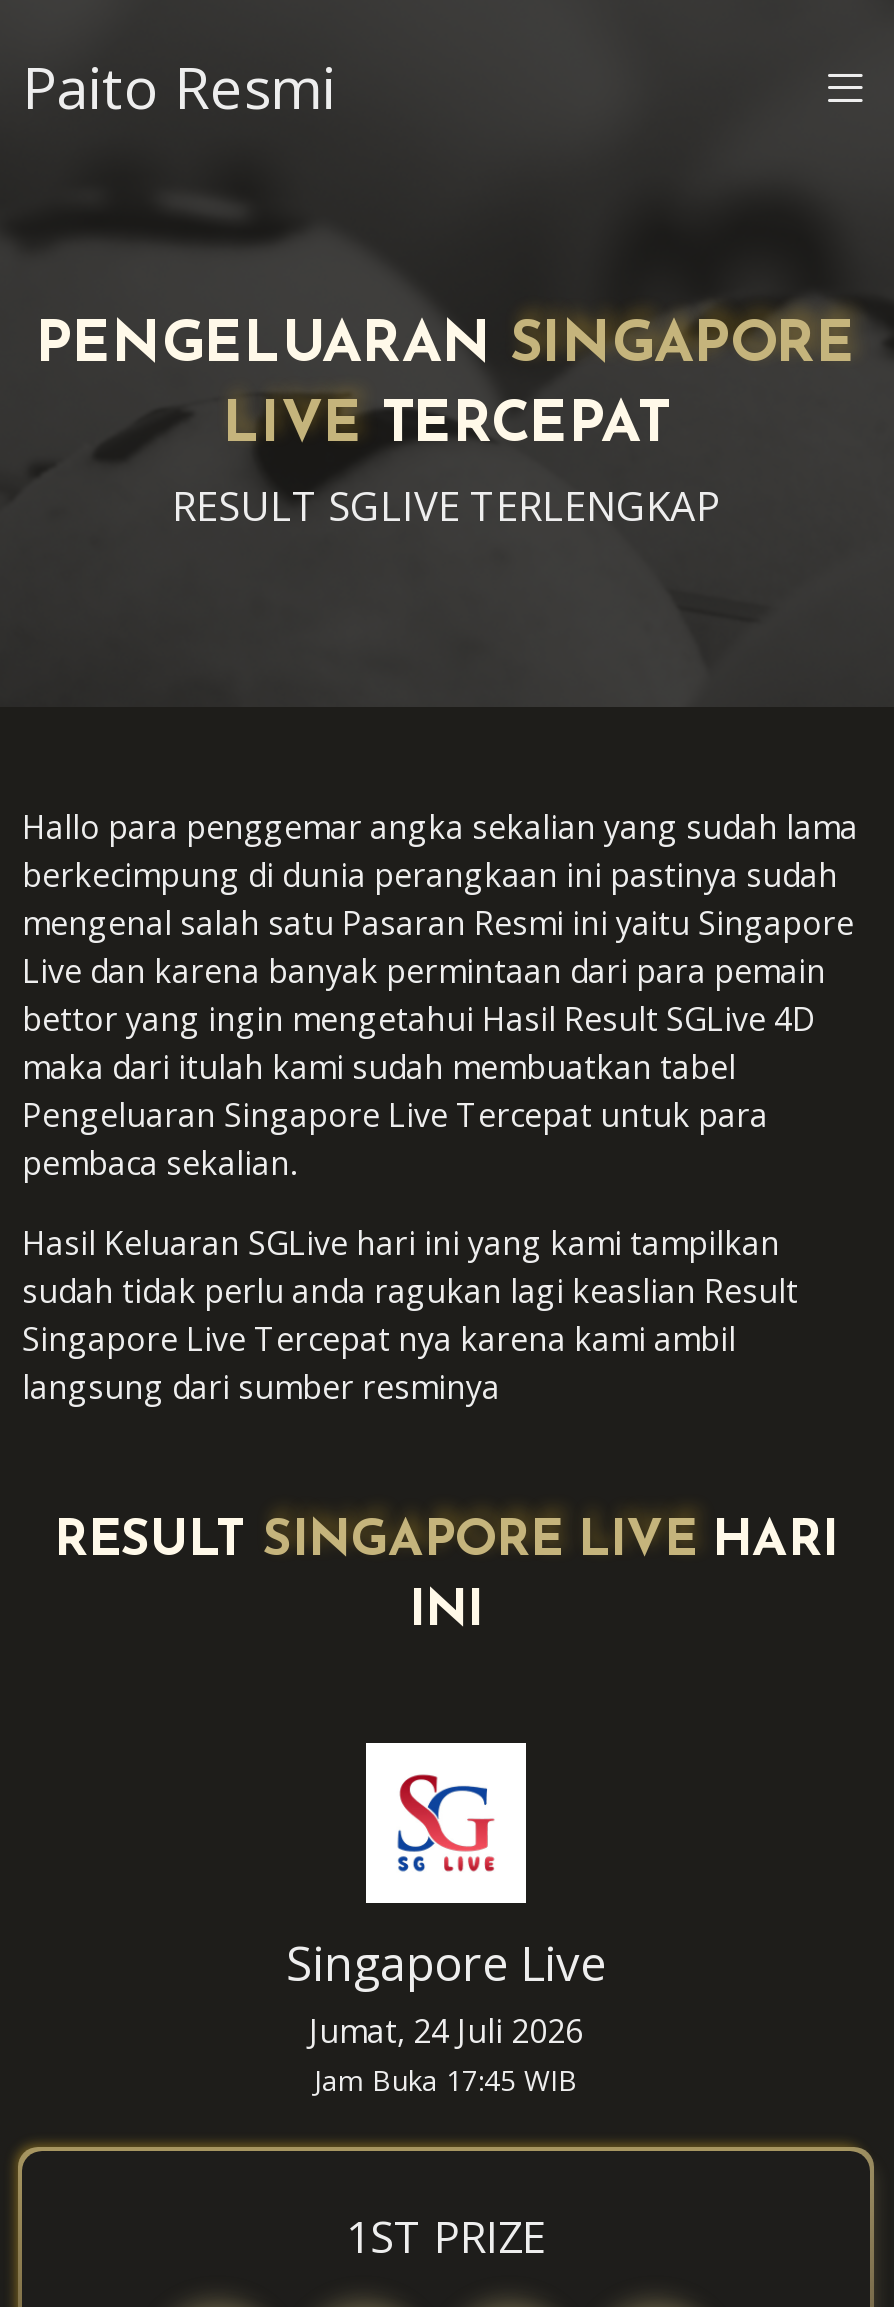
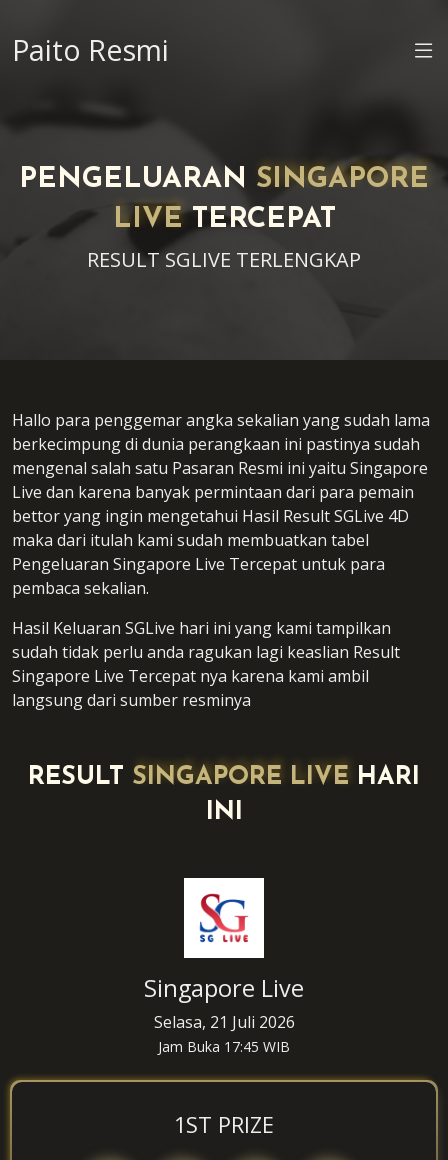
[309,2009,583,2053] Jumat, 24 Juli 2026 -> [153,1011,294,1033] Selasa, 21 Juli 2026

